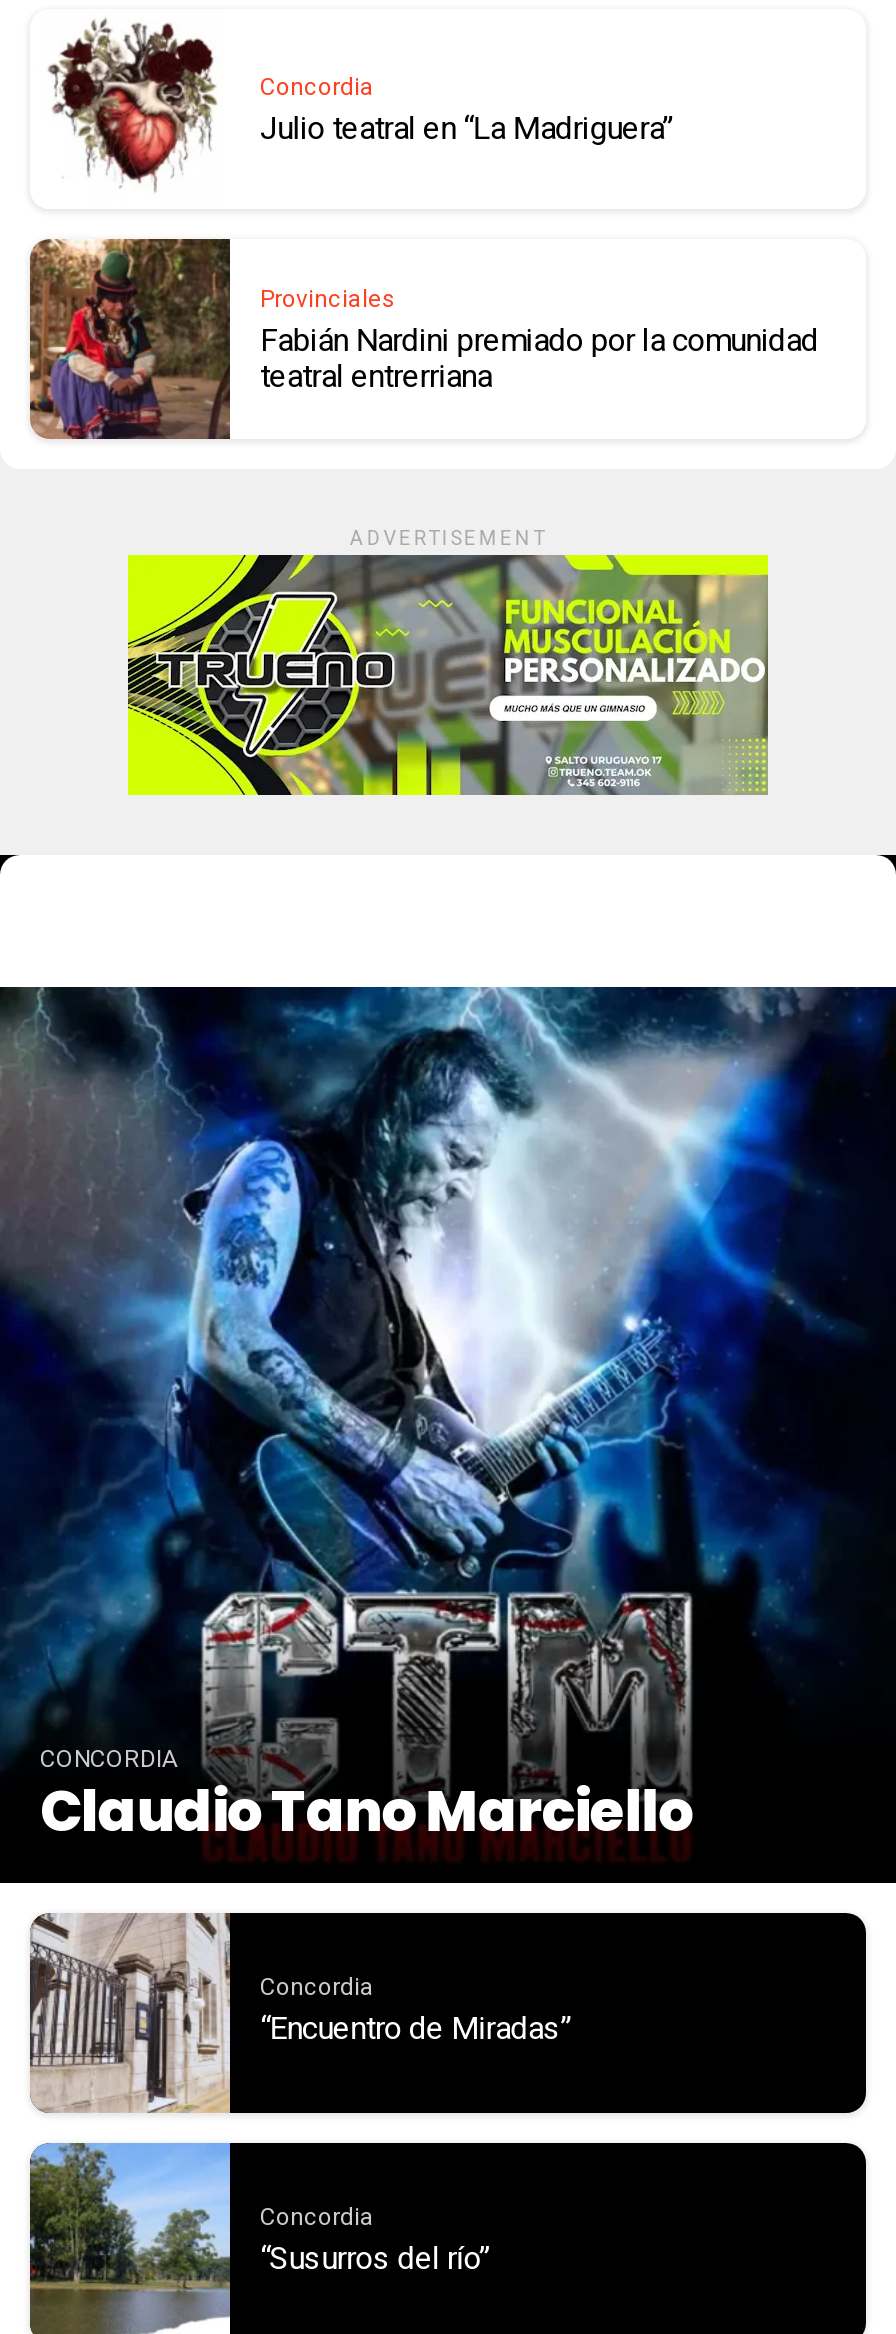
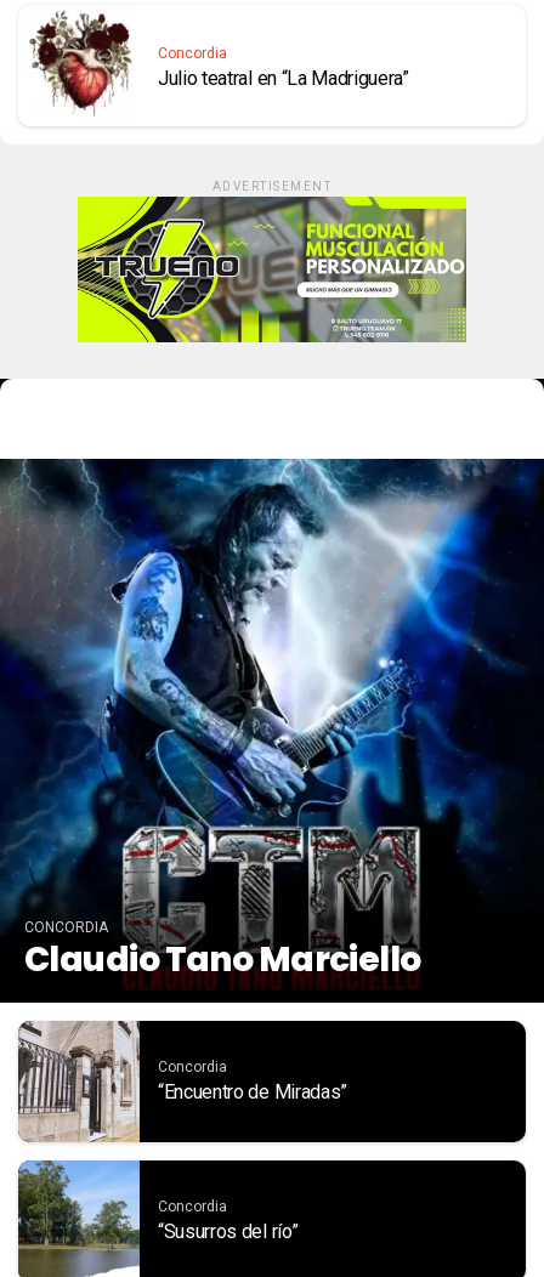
[28,236,818,442] [image] | Provinciales | Fabián Nardini premiado por la comunidad | teatral entrerriana -> none

